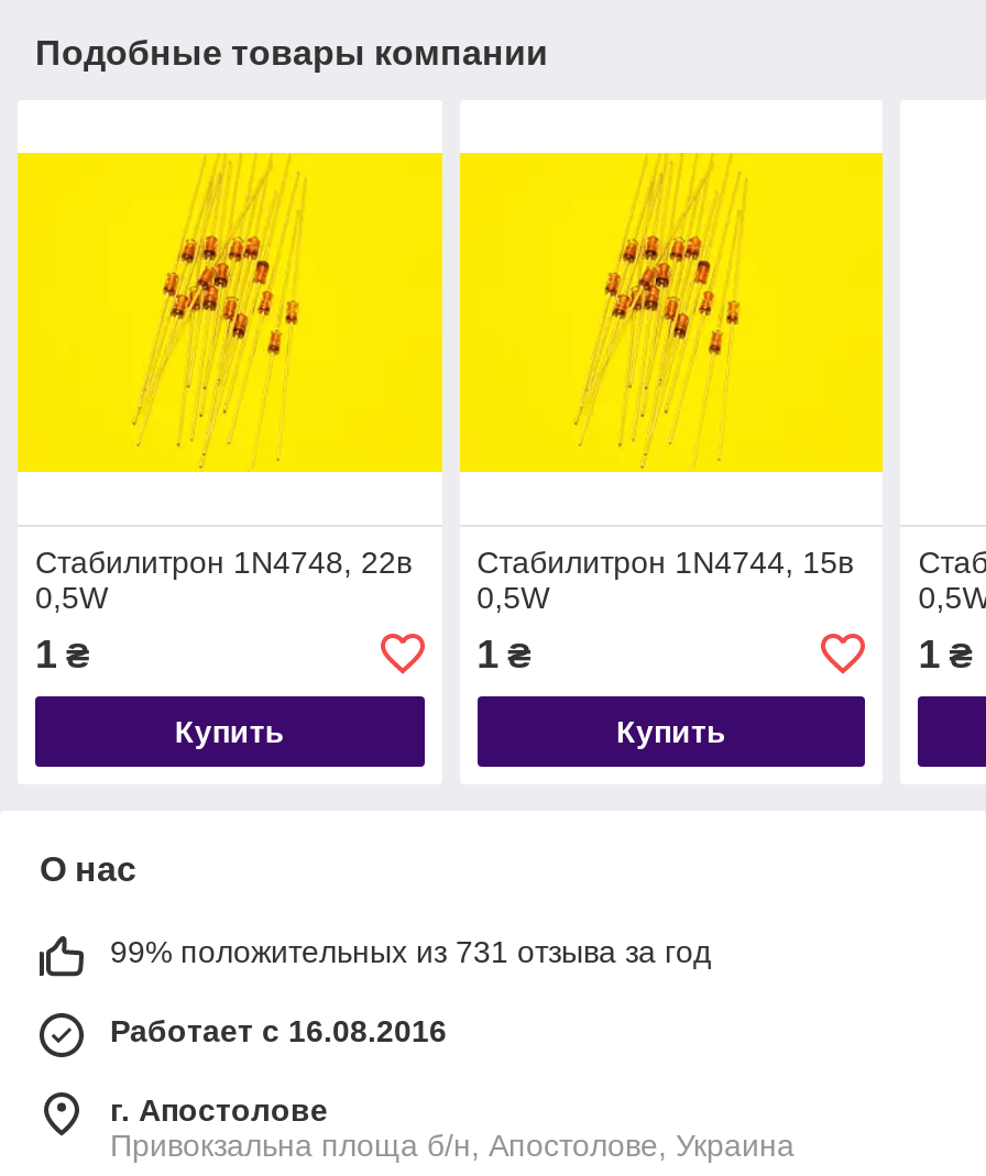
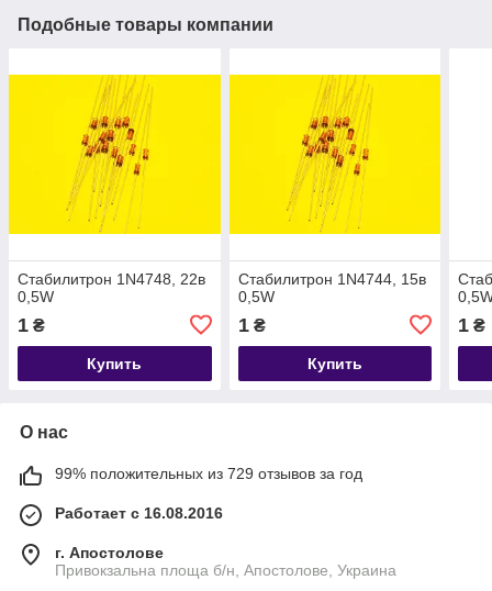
[110,934,711,969] 99% положительных из 731 отзыва за год -> [55,464,362,482] 99% положительных из 729 отзывов за год

